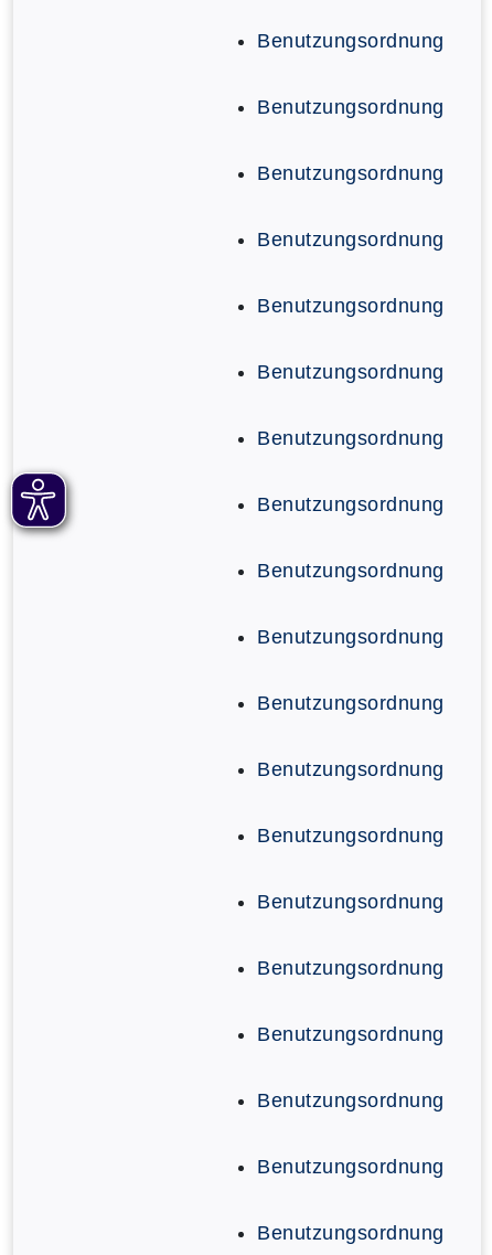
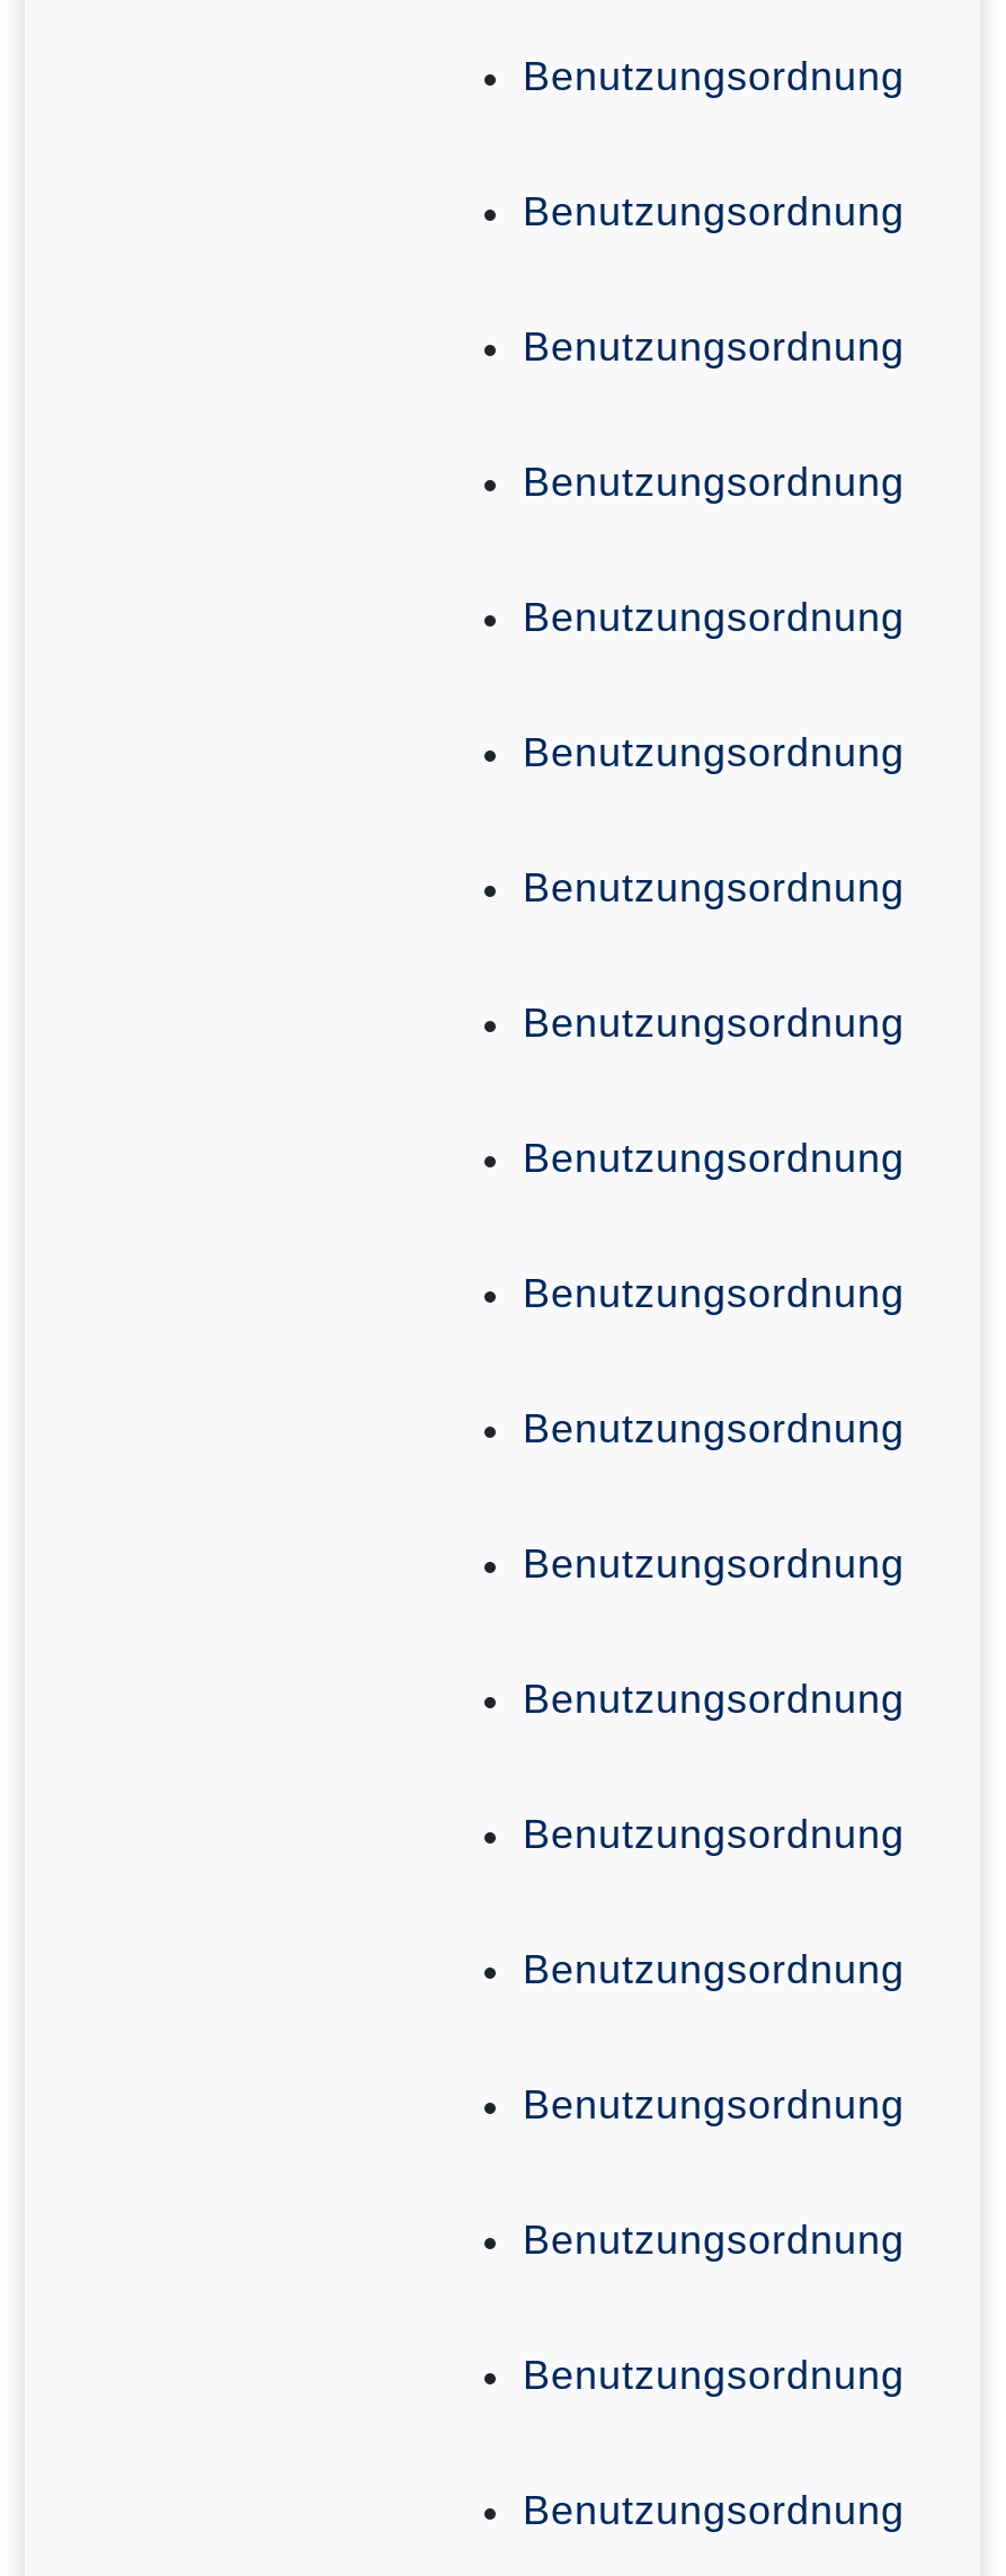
[8,470,75,538] [image] -> none

